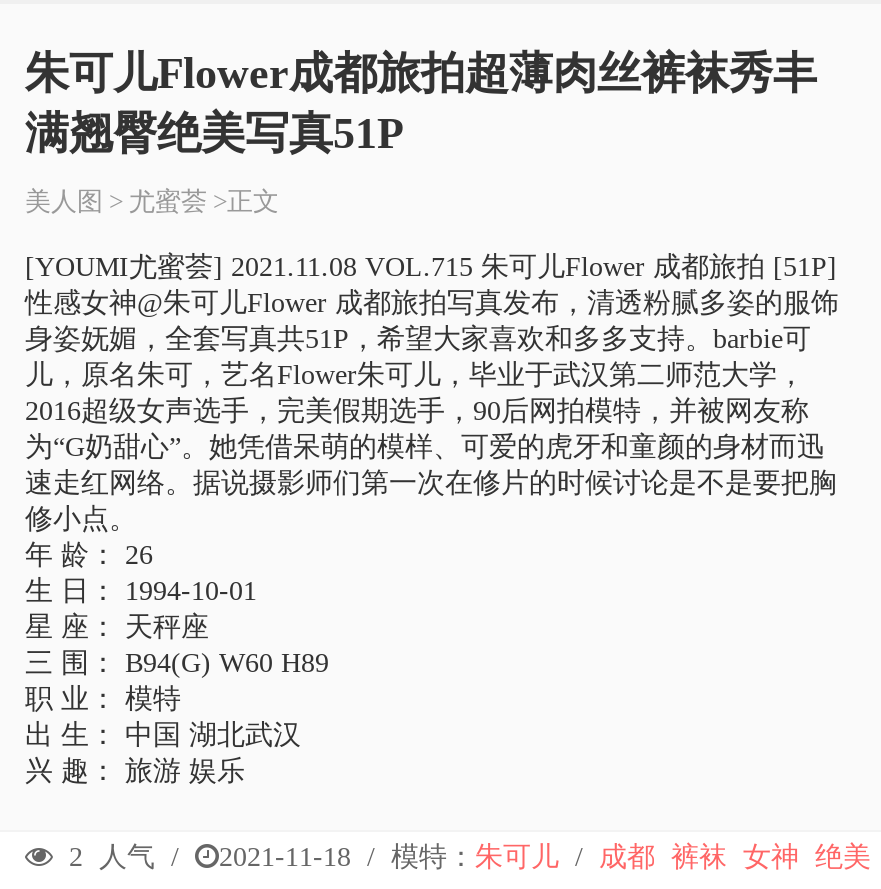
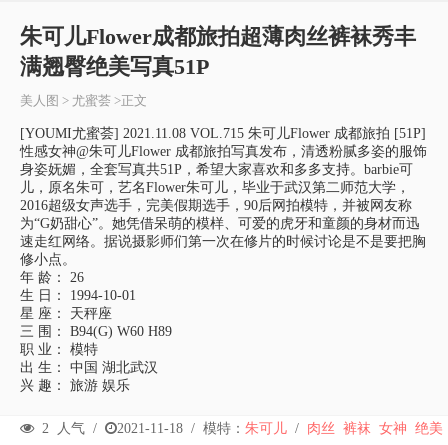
[219,842,871,872] 2021-11-18 /模特：朱可儿/成都 裤袜 女神 绝美 -> [117,421,443,436] 2021-11-18 /模特：朱可儿/肉丝 裤袜 女神 绝美

